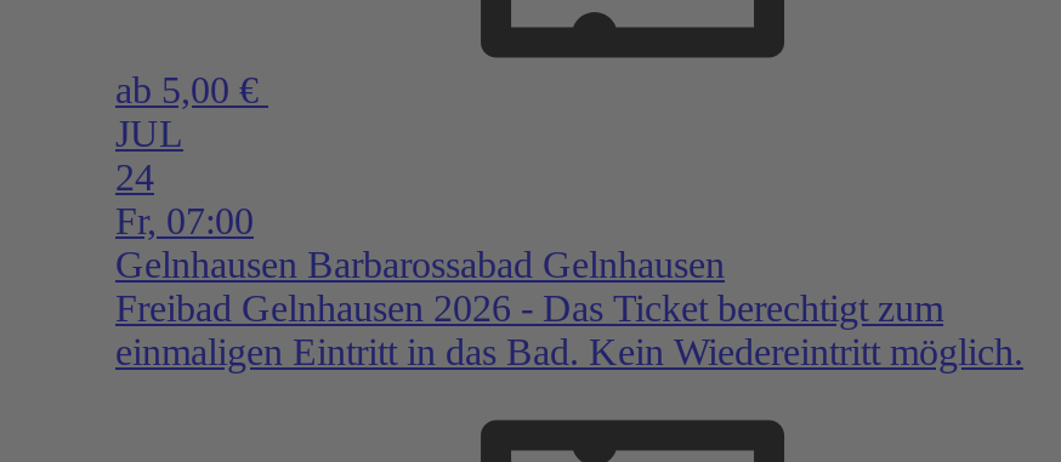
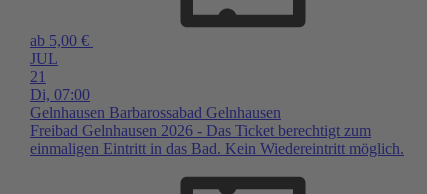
[115,156,254,241] 24 | Fr, 07:00 -> [30,68,90,103] 21 | Di, 07:00

